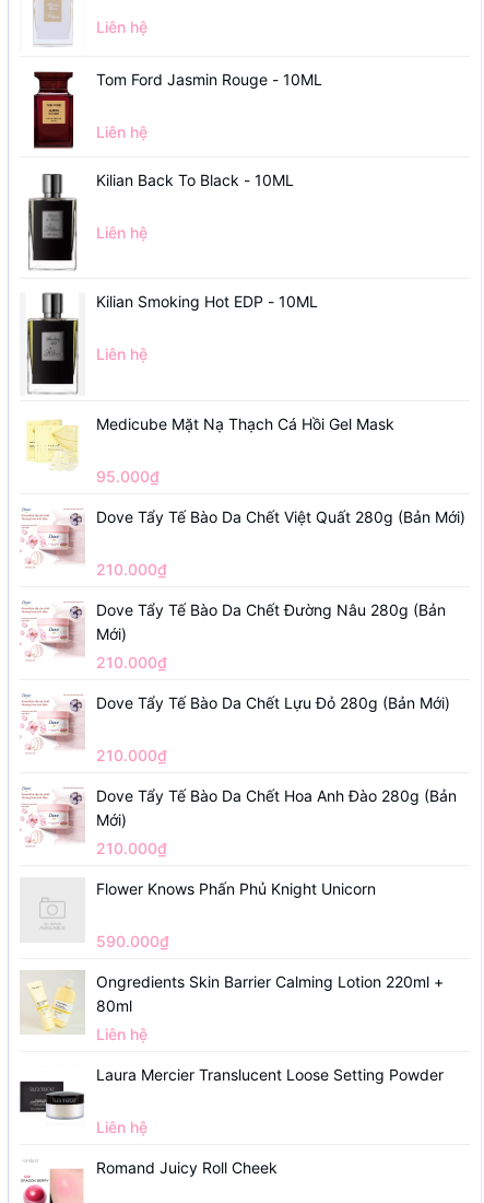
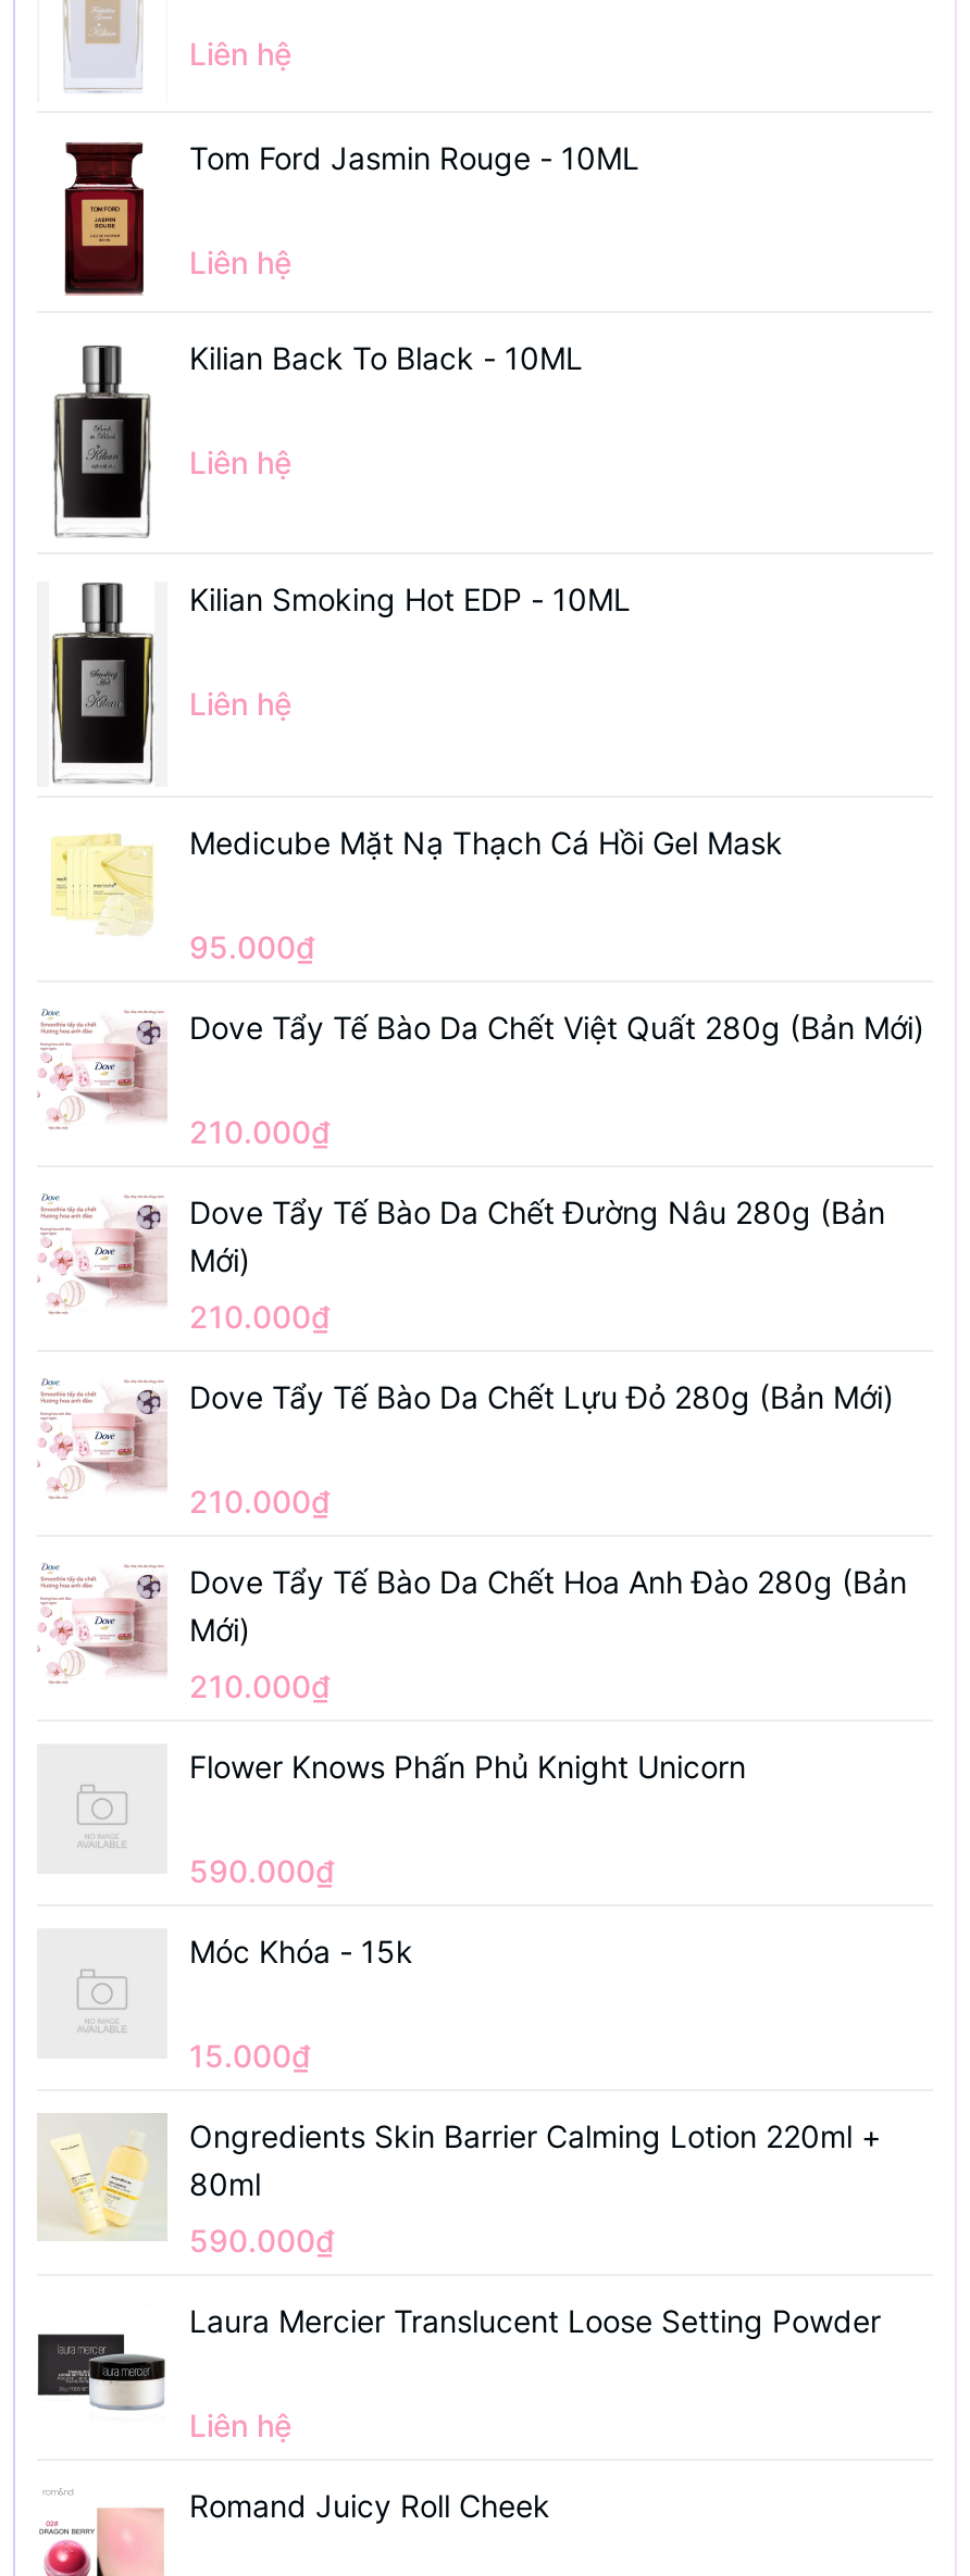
none -> [189,1932,413,2074] Móc Khóa - 15k | 15.000₫
[96,1025,147,1043] Liên hệ -> [189,2221,335,2258] 590.000₫

